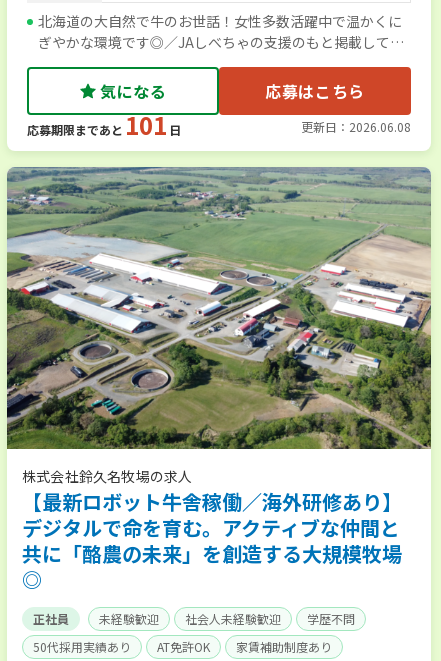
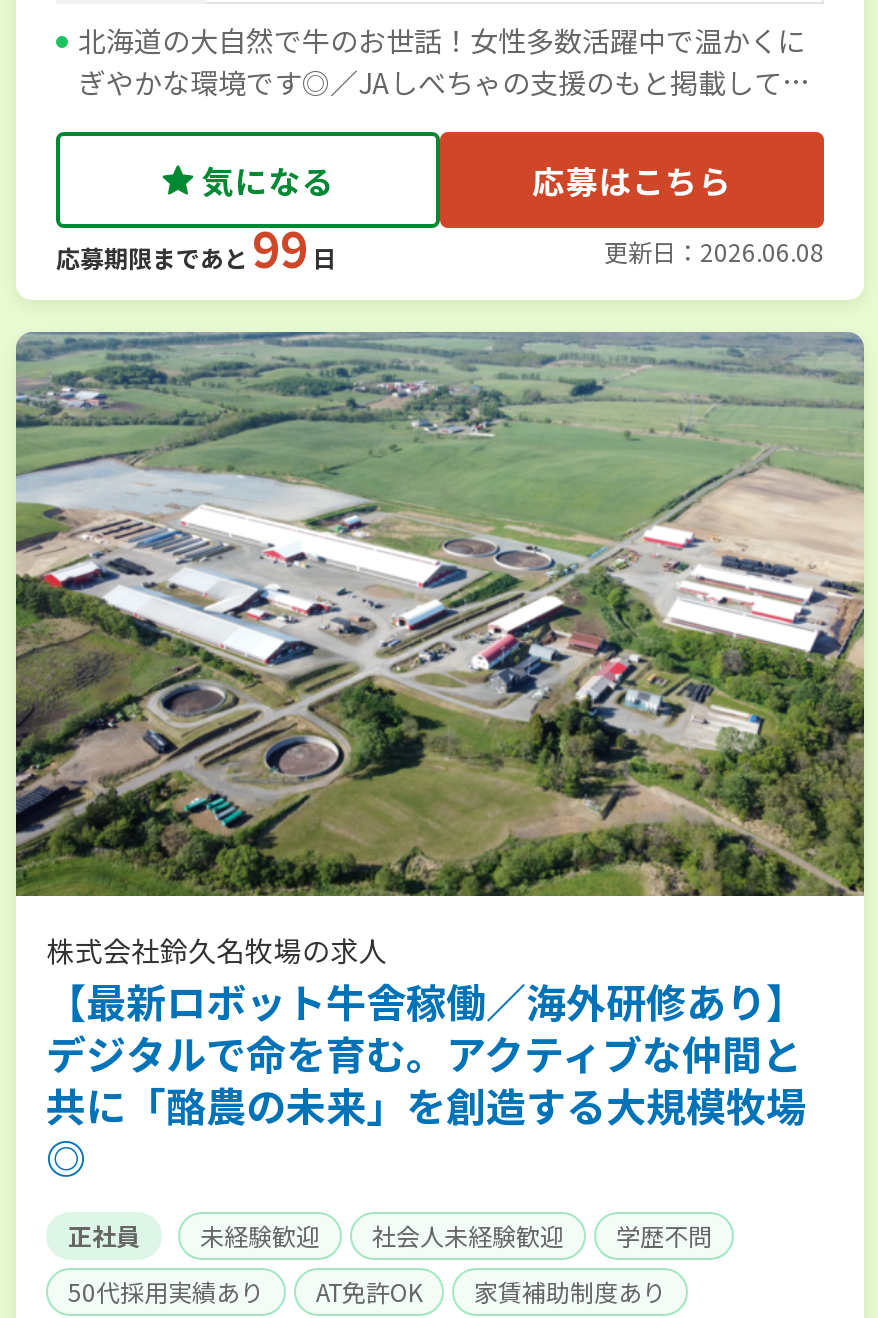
[27,107,181,142] 応募期限まであと 101 日 -> [56,211,336,281] 応募期限まであと 99 日

